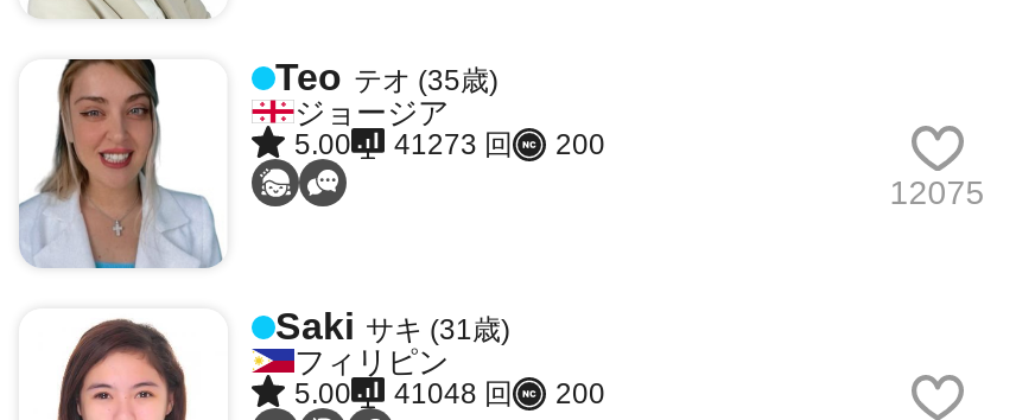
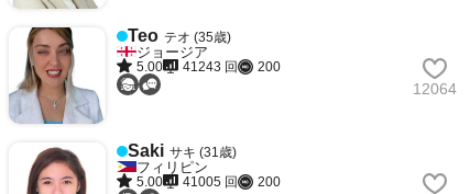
[294,129,605,163] 5.00 41273 回 200 -> [136,60,281,75] 5.00 41243 回 200
[890,173,985,211] 12075 -> [413,80,457,97] 12064
[294,378,605,412] 5.00 41048 回 200 -> [136,175,281,190] 5.00 41005 回 200

